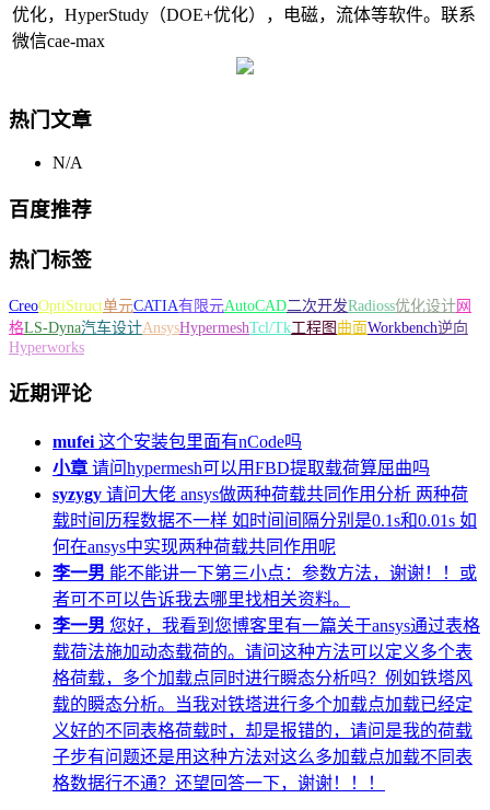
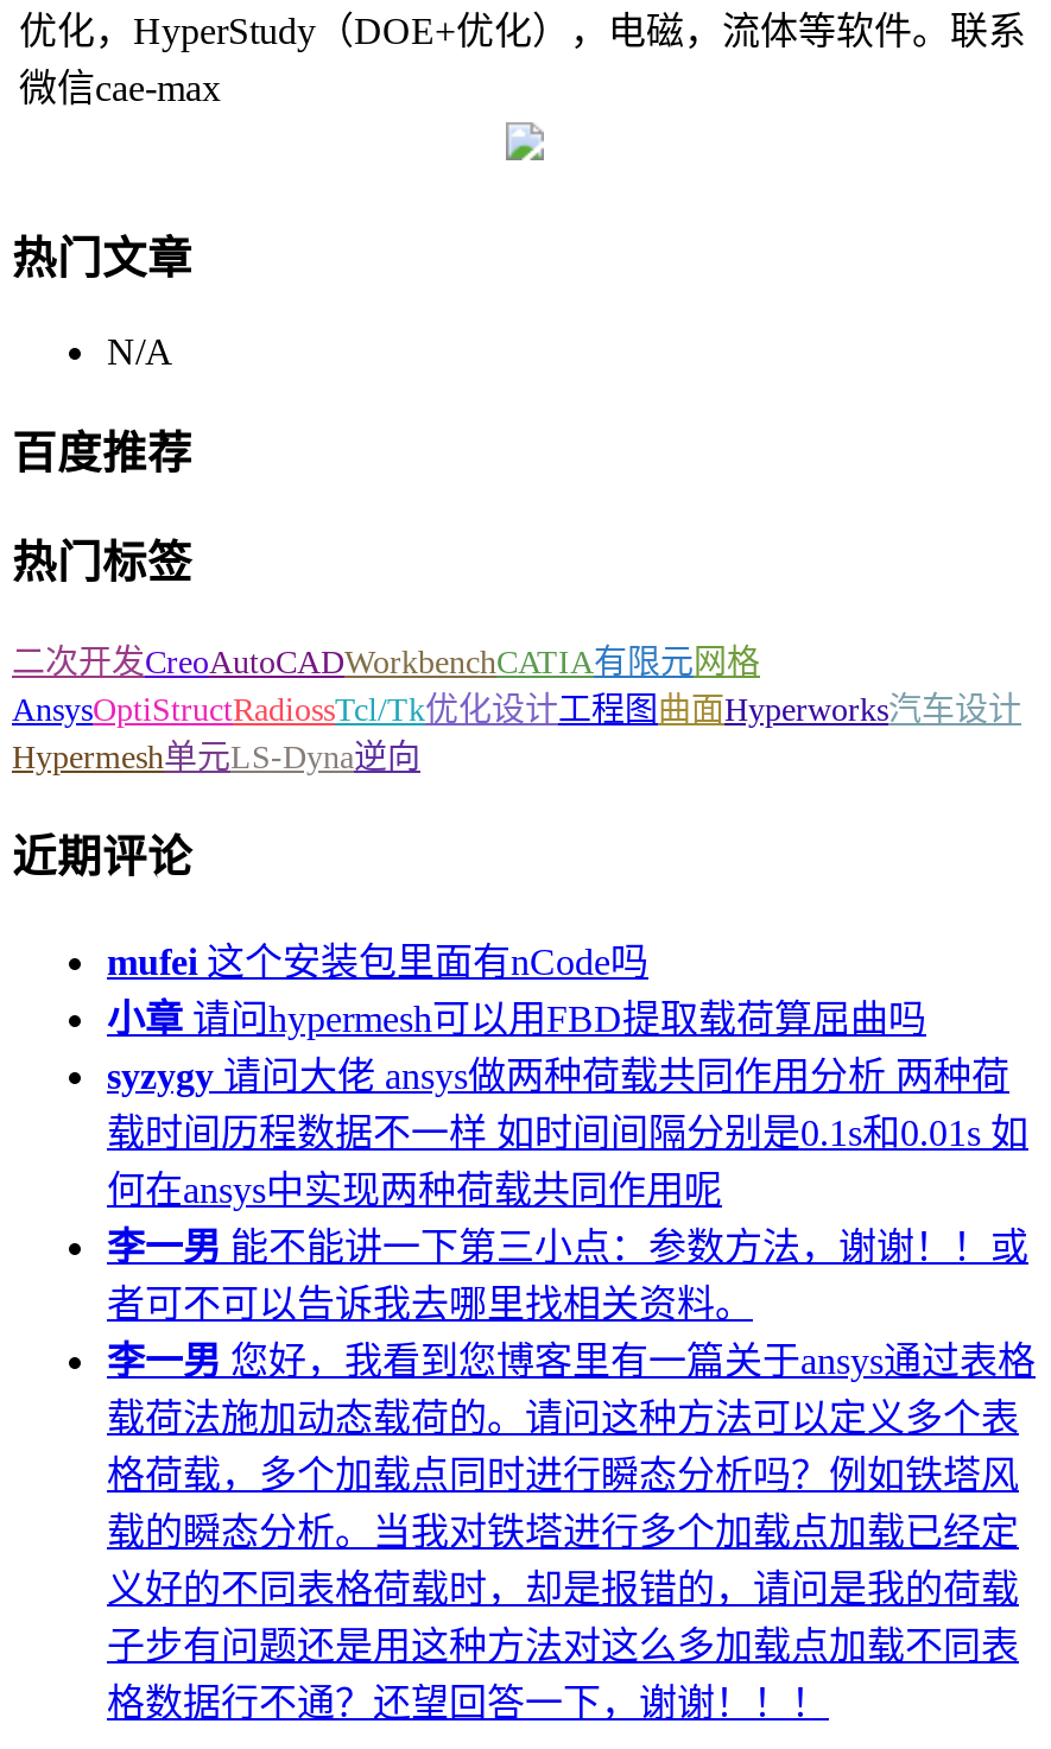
[9,297,471,355] Creo OptiStruct单元CATIA有限元AutoCAD二次开发Radioss优化设计网 | 格LS-Dyna汽车设计Ansys Hypermesh Tcl/Tk工程图曲面Workbench逆向 | Hyperworks -> [12,644,1021,775] 二次开发CreoAutoCADWorkbenchCATIA有限元网格 | AnsysOptiStructRadiossTcl/Tk优化设计工程图曲面Hyperworks汽车设计 | Hypermesh单元LS-Dyna逆向

